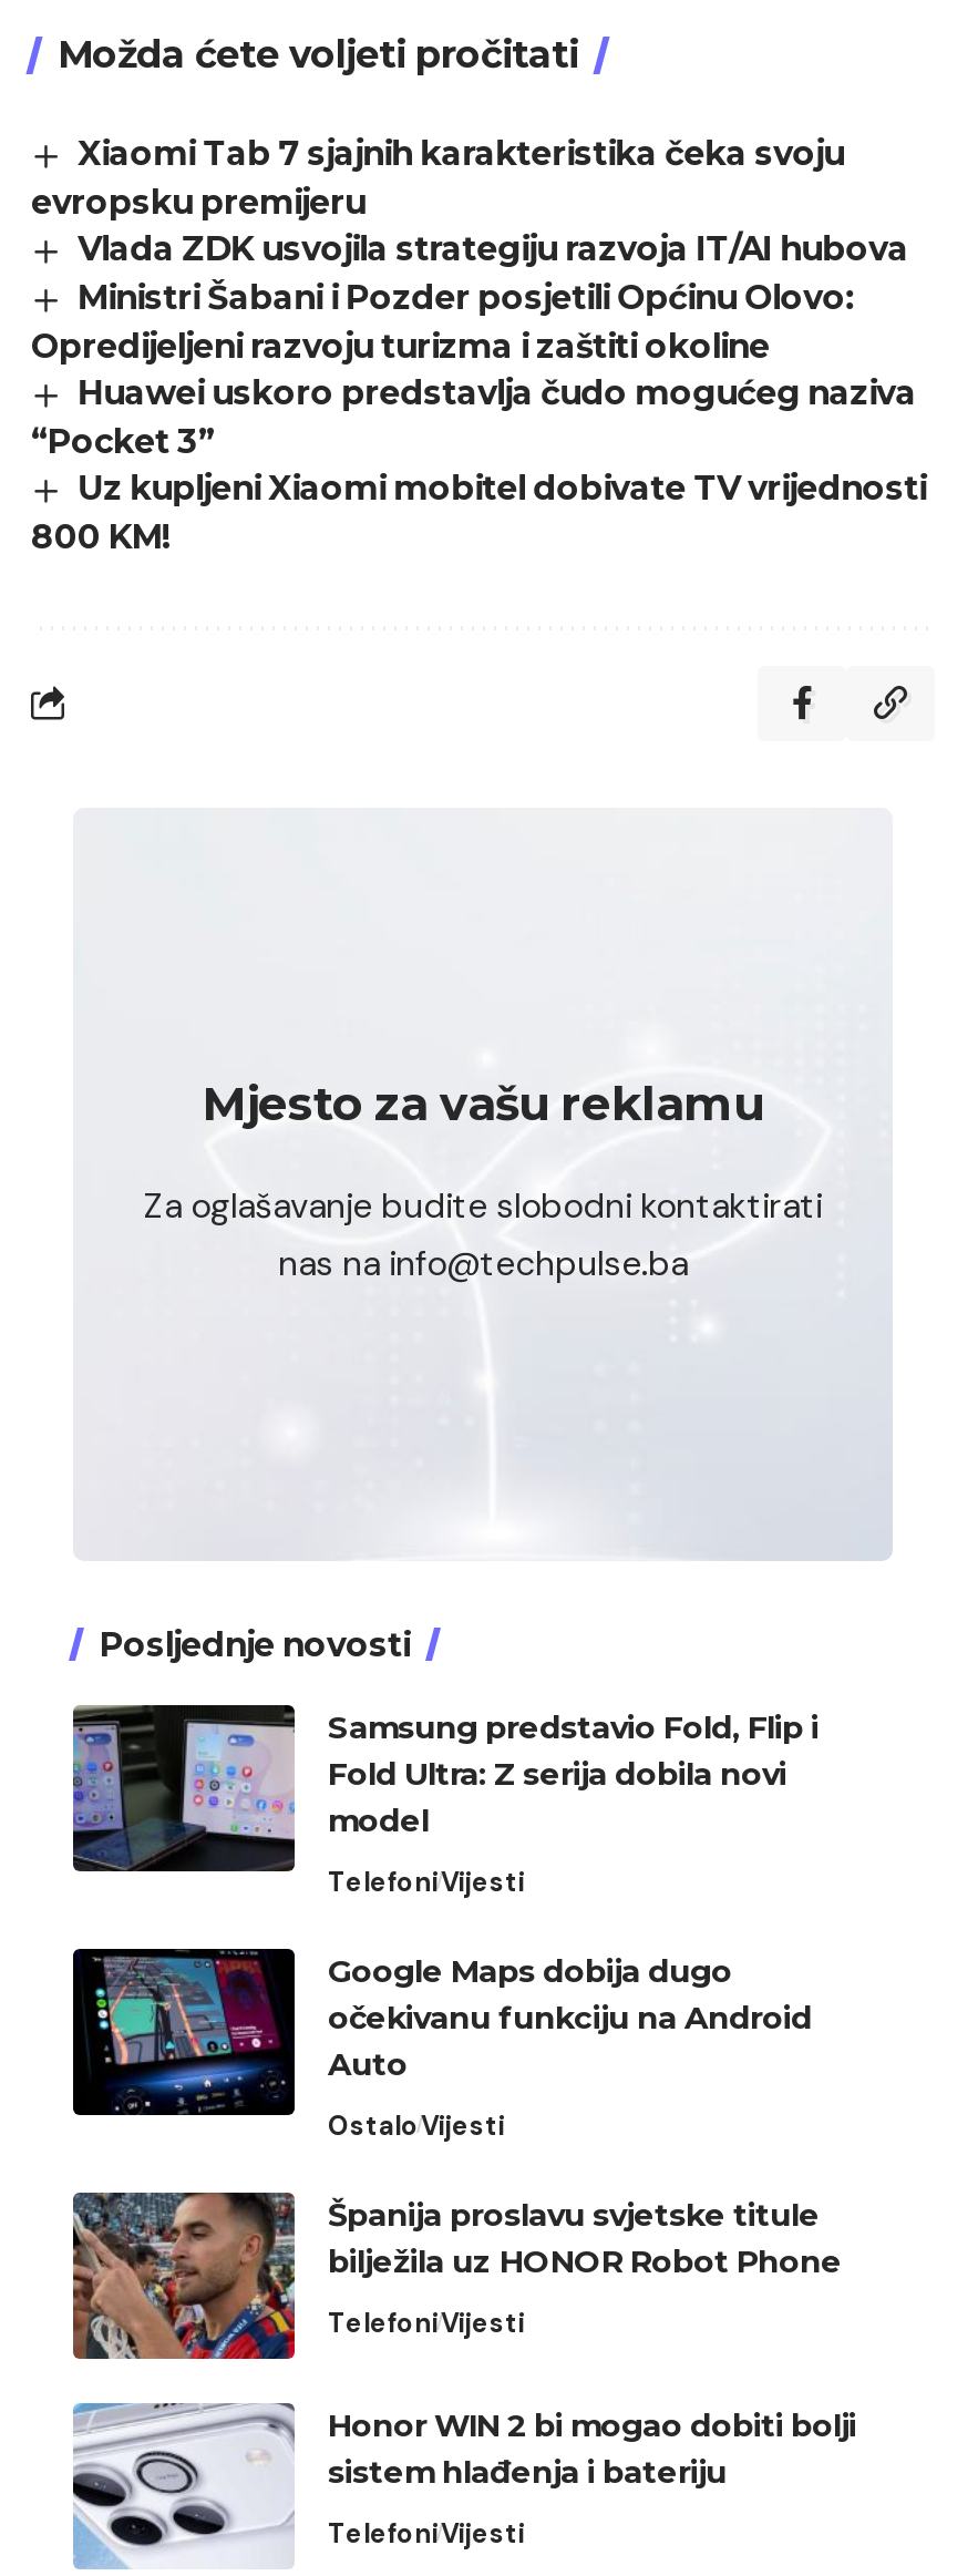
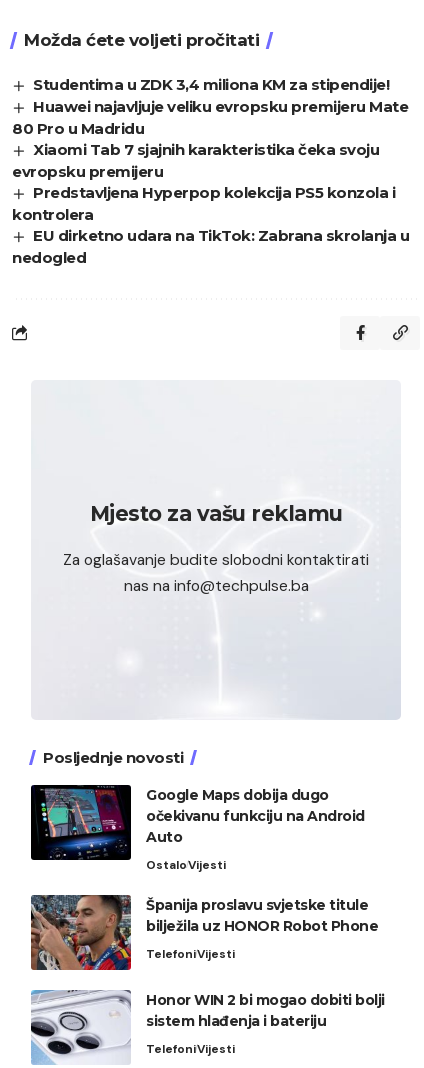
none -> [12,75,408,138] Studentima u ZDK 3,4 miliona KM za stipendije! | Huawei najavljuje veliku evropsku premijeru Mate | 80 Pro u Madridu
moved [31,131,844,222] -> [12,140,379,181]: Xiaomi Tab 7 sjajnih karakteristika čeka svoju | evropsku premijeru
[31,227,926,556] Vlada ZDK usvojila strategiju razvoja IT/AI hubova | Ministri Šabani i Pozder posjetili Općinu Olovo: | Opredijeljeni razvoju turizma i zaštiti okoline | Huawei uskoro predstavlja čudo mogućeg naziva | “Pocket 3” | Uz kupljeni Xiaomi mobitel dobivate TV vrijednosti | 800 KM! -> [12,183,409,267] Predstavljena Hyperpop kolekcija PS5 konzola i | kontrolera | EU dirketno udara na TikTok: Zabrana skrolanja u | nedogled
[71,1703,819,1899] [image] | Samsung predstavio Fold, Flip i | Fold Ultra: Z serija dobila novi | model | TelefoniVijesti -> none

